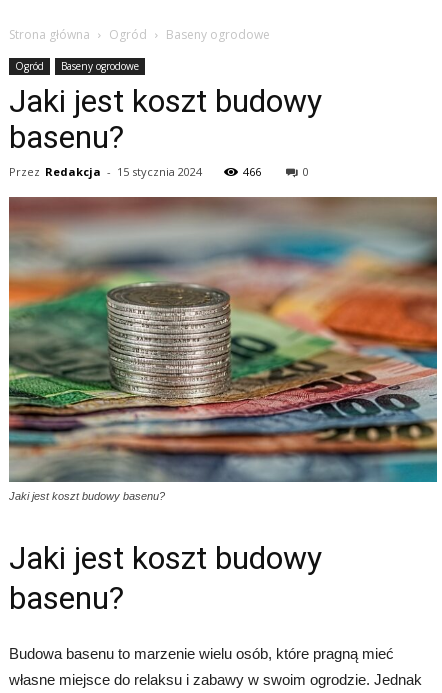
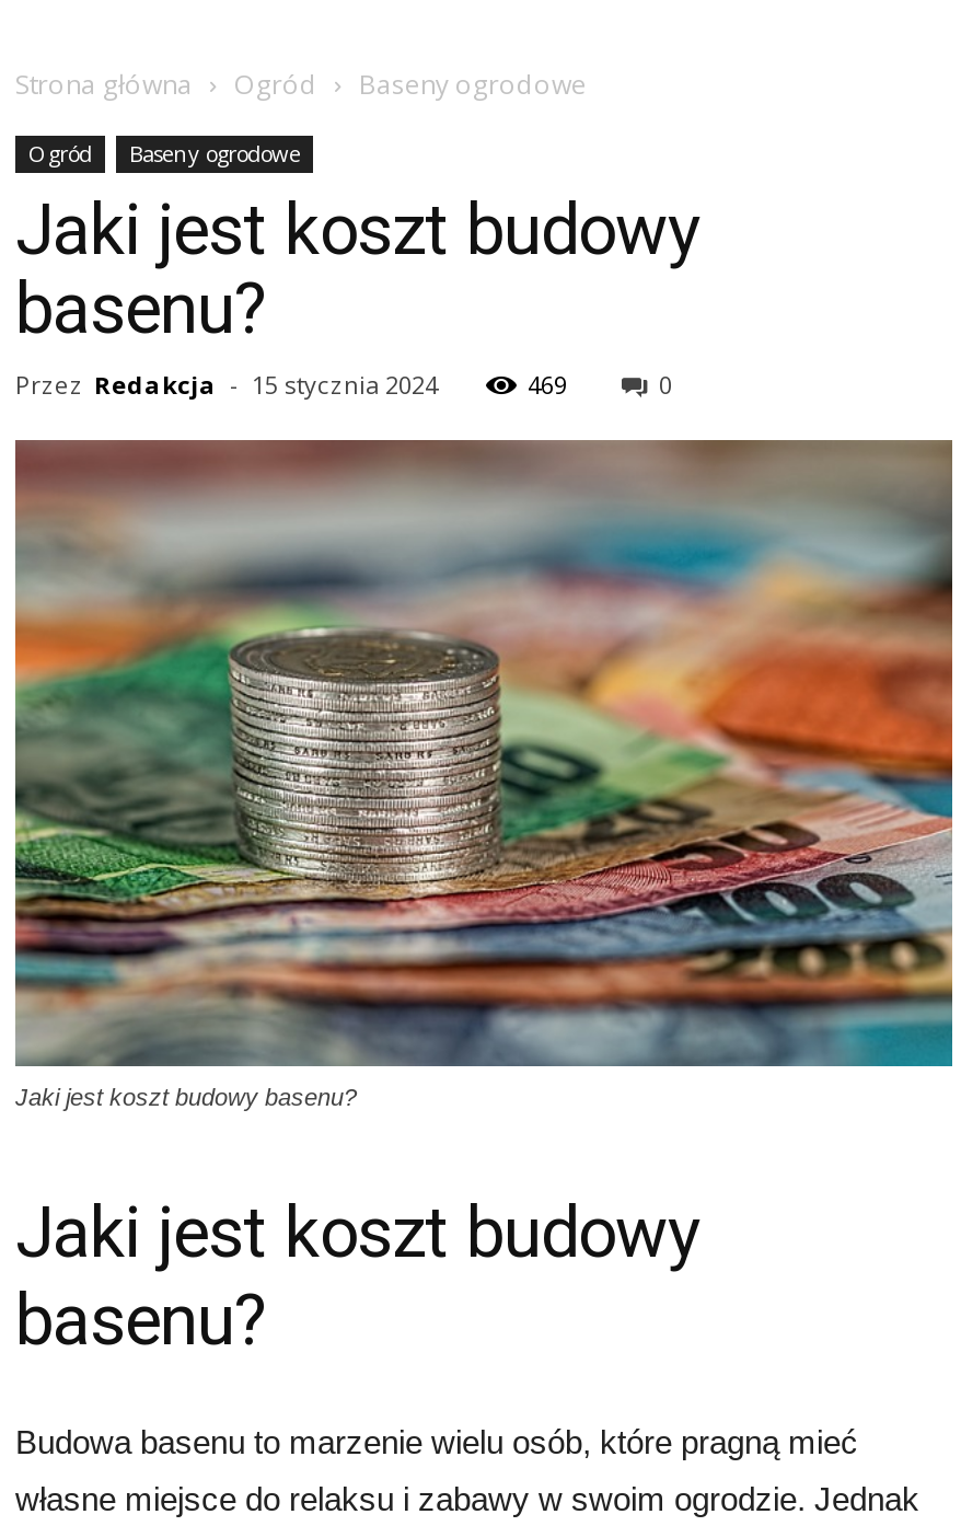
[243,164,261,179] 466 -> [528,368,567,401] 469

